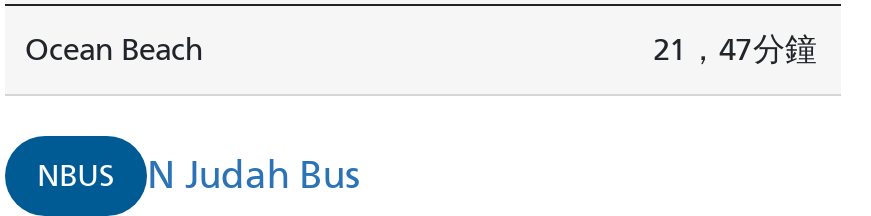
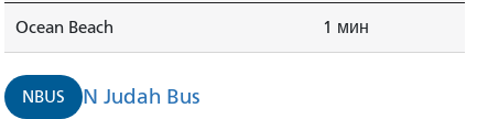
[653,31,817,67] 21，47分鐘 -> [323,17,369,37] 1 мин

